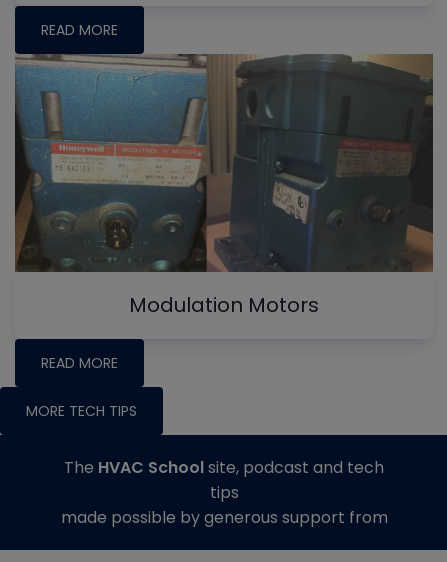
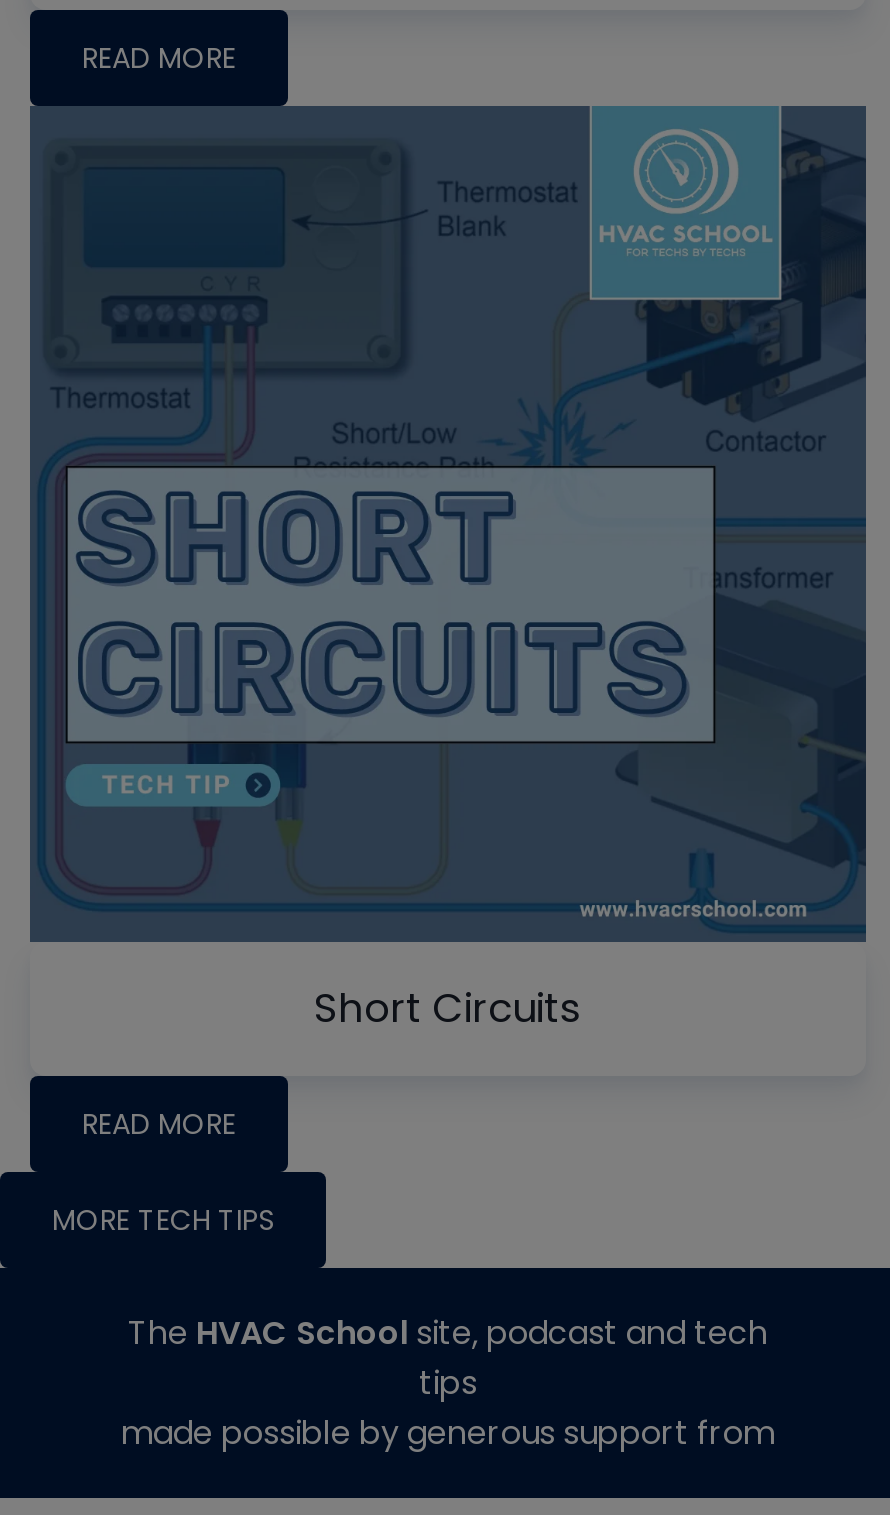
[14,53,434,319] [image] | Modulation Motors -> [28,104,868,1037] [image] | Short Circuits

